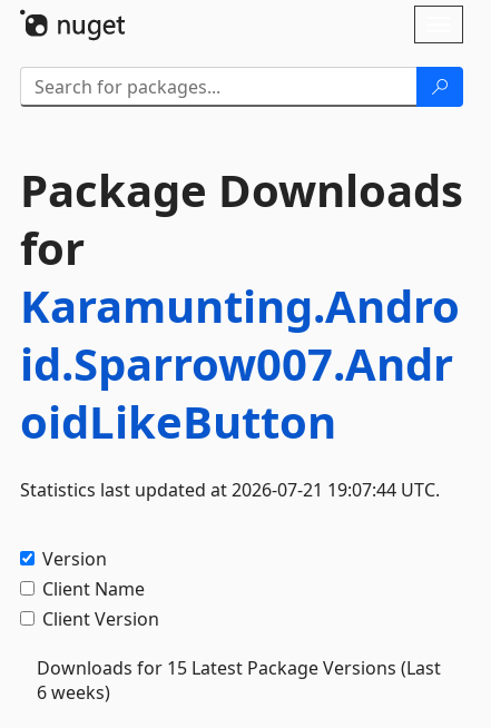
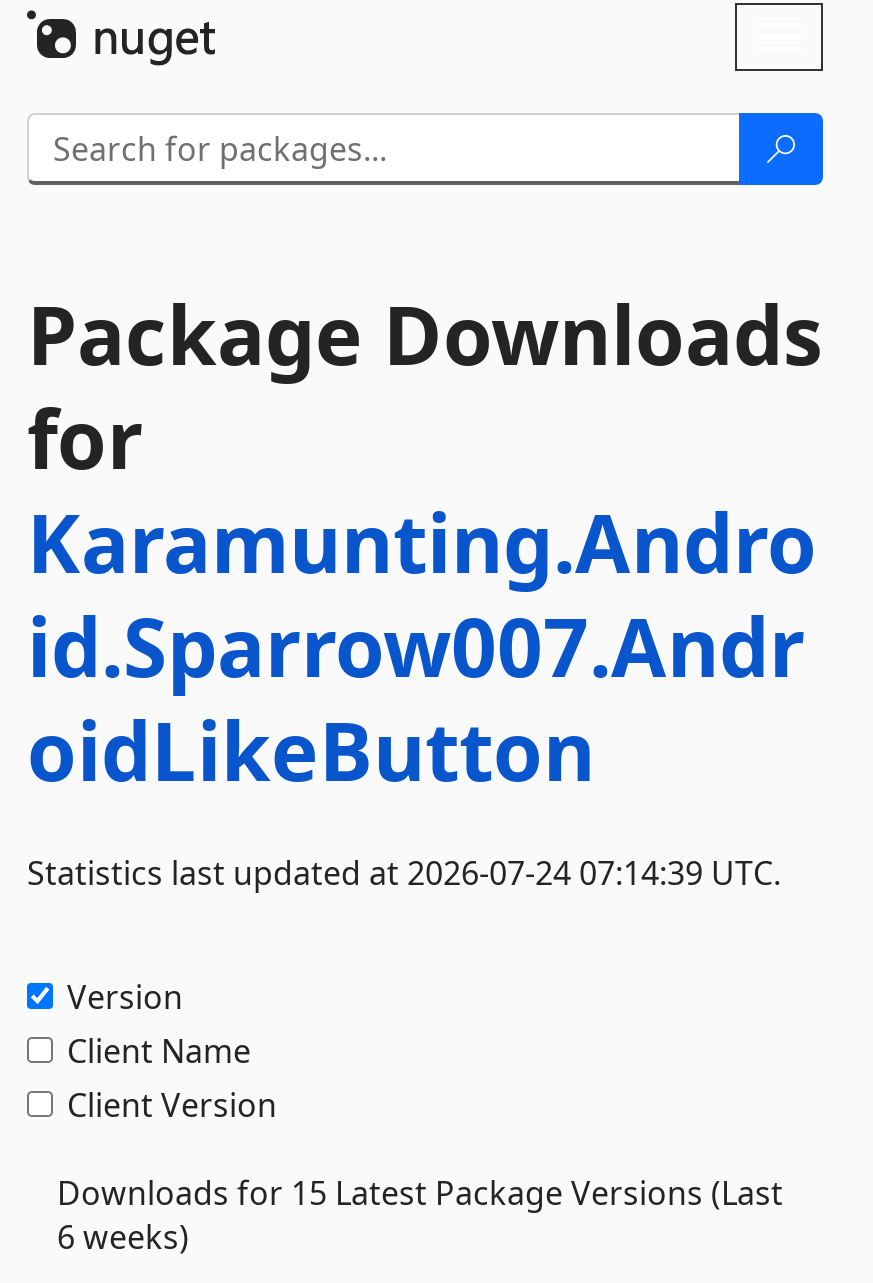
[20,478,440,502] Statistics last updated at 2026-07-21 19:07:44 UTC. -> [27,851,781,895] Statistics last updated at 2026-07-24 07:14:39 UTC.

